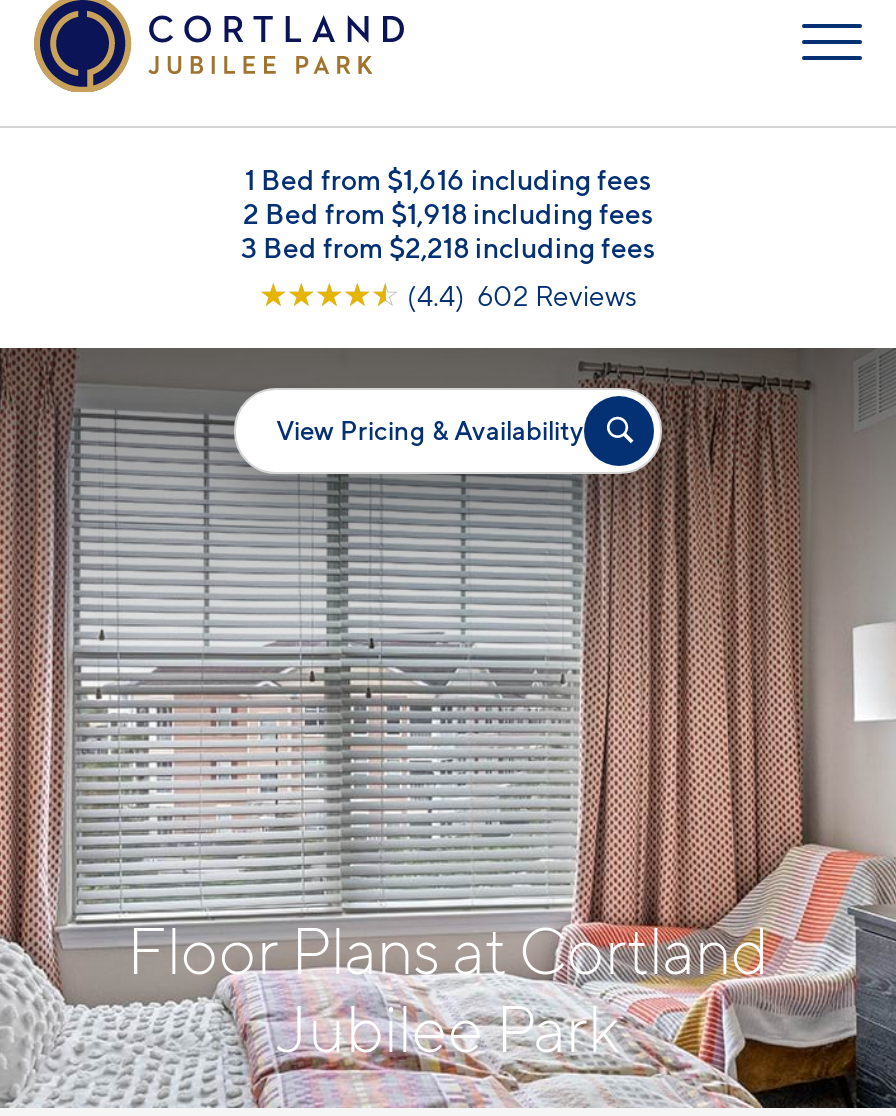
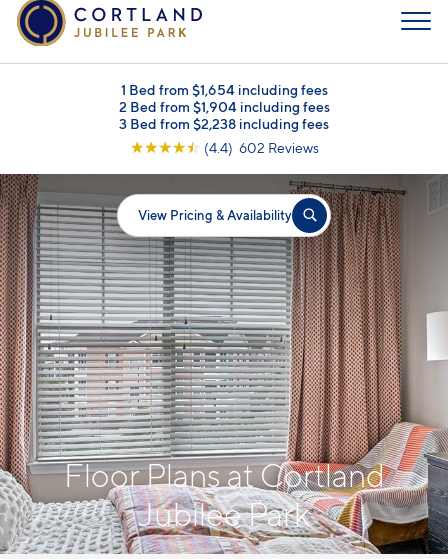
[245,161,651,195] 1 Bed from $1,616 including fees -> [120,81,327,98] 1 Bed from $1,654 including fees
[243,195,653,229] 2 Bed from $1,918 including fees -> [118,98,329,115] 2 Bed from $1,904 including fees
[241,229,655,263] 3 Bed from $2,218 including fees -> [119,115,329,132] 3 Bed from $2,238 including fees

